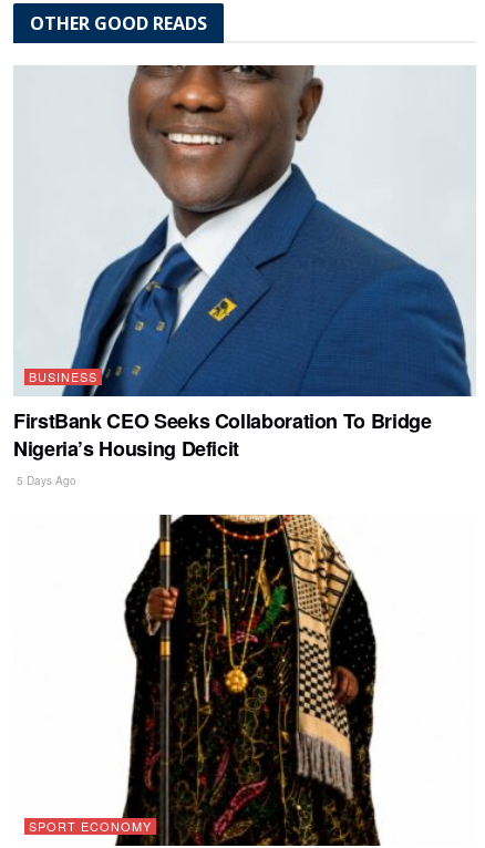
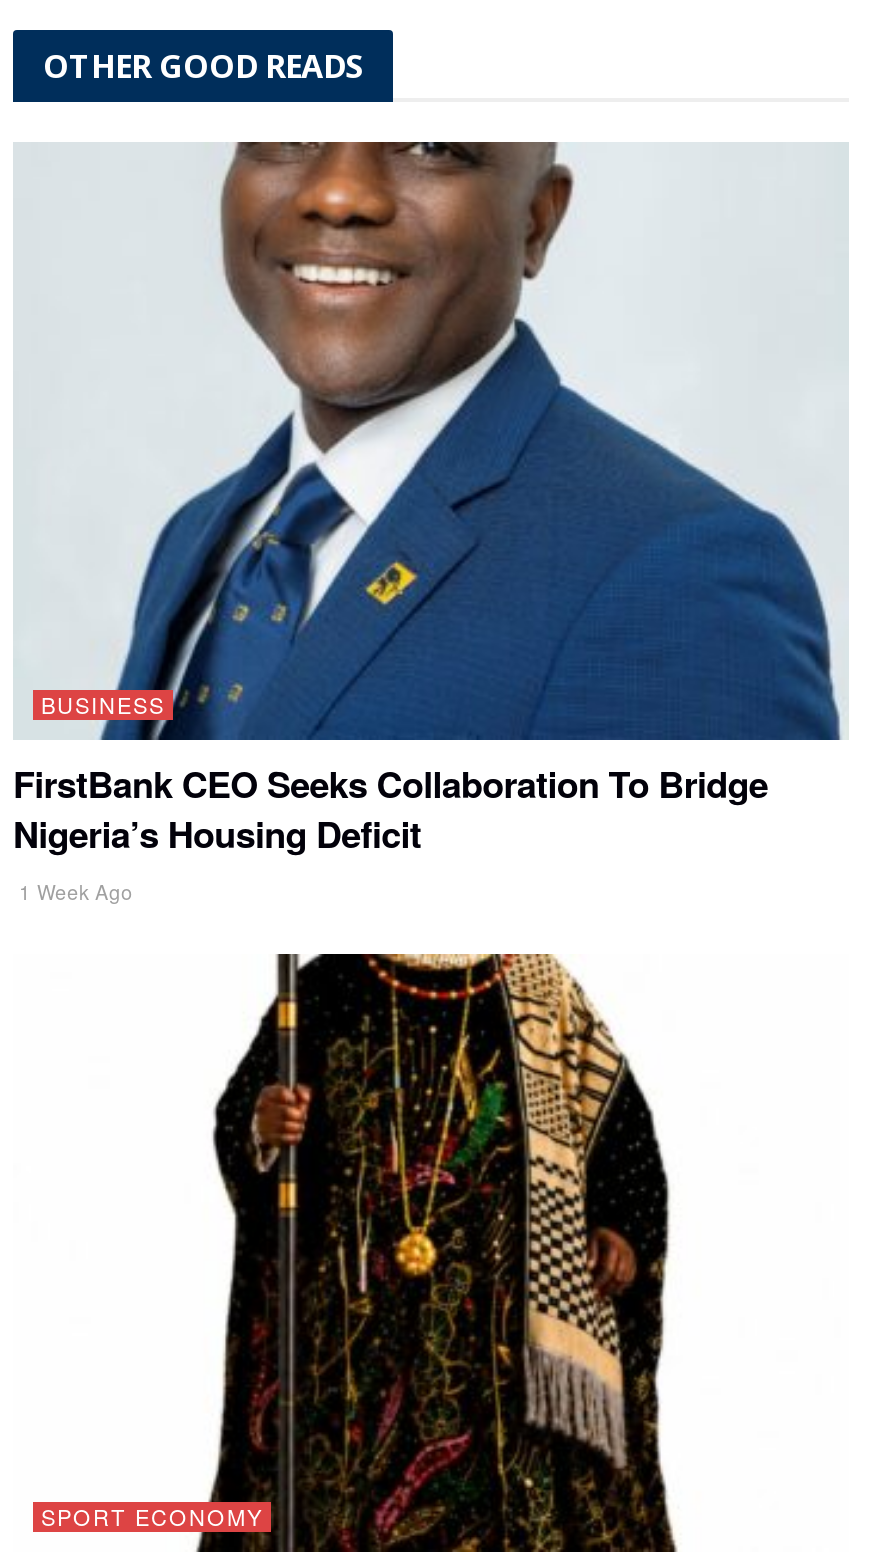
[13,472,76,488] 5 Days Ago -> [13,877,133,905] 1 Week Ago

